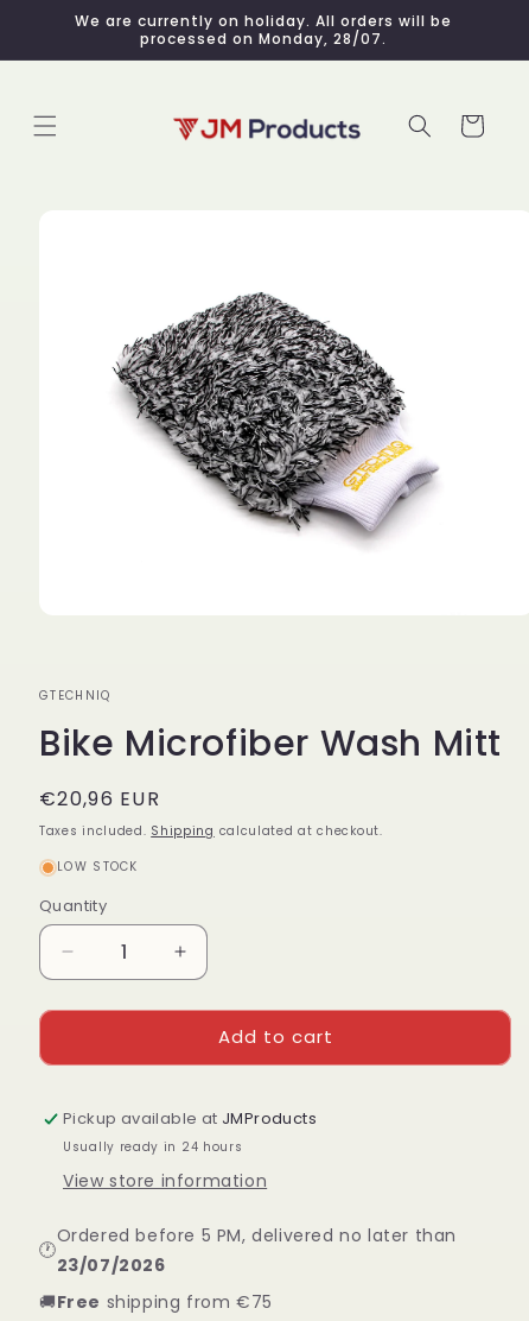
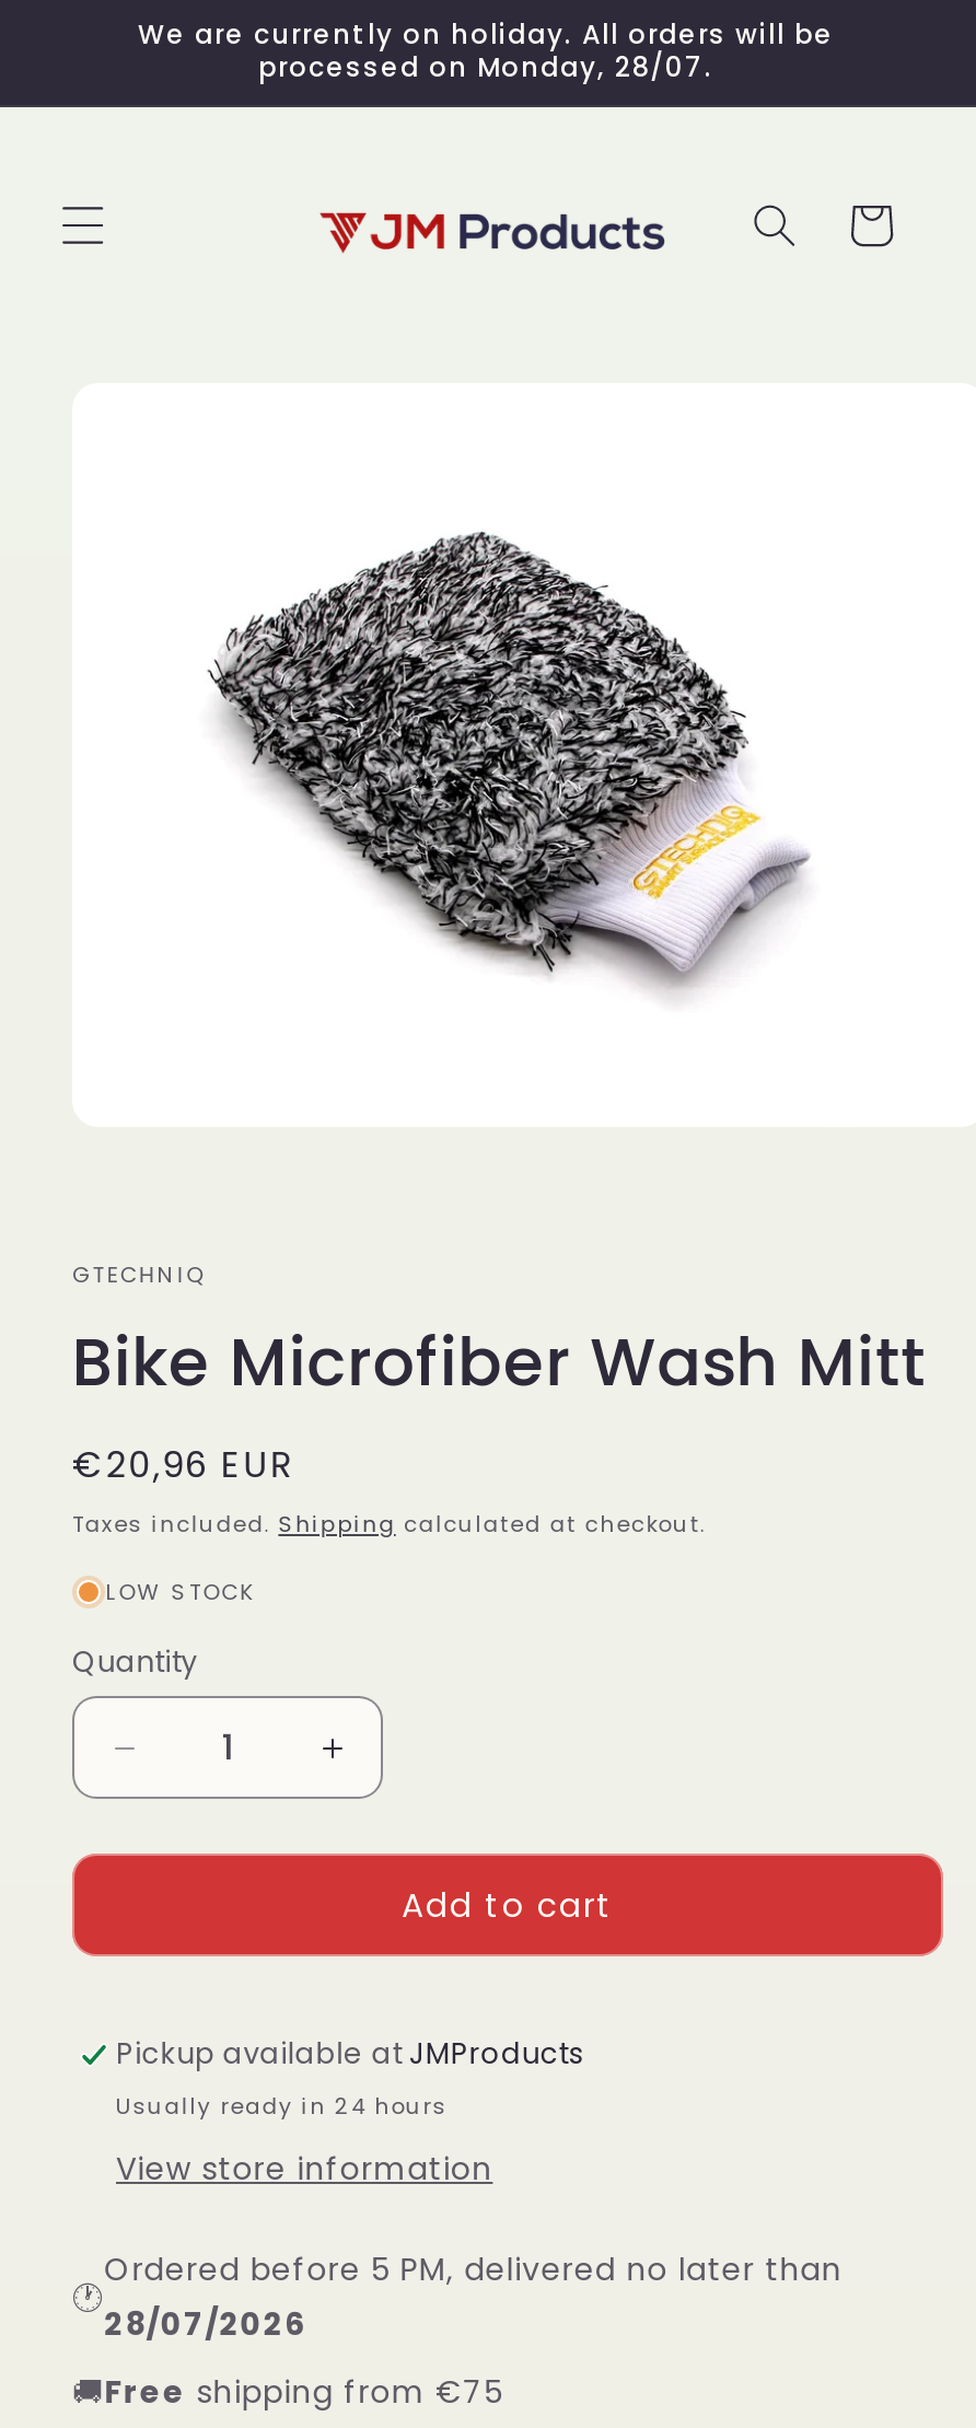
[56,1253,166,1277] 23/07/2026 -> [104,2303,305,2346] 28/07/2026

